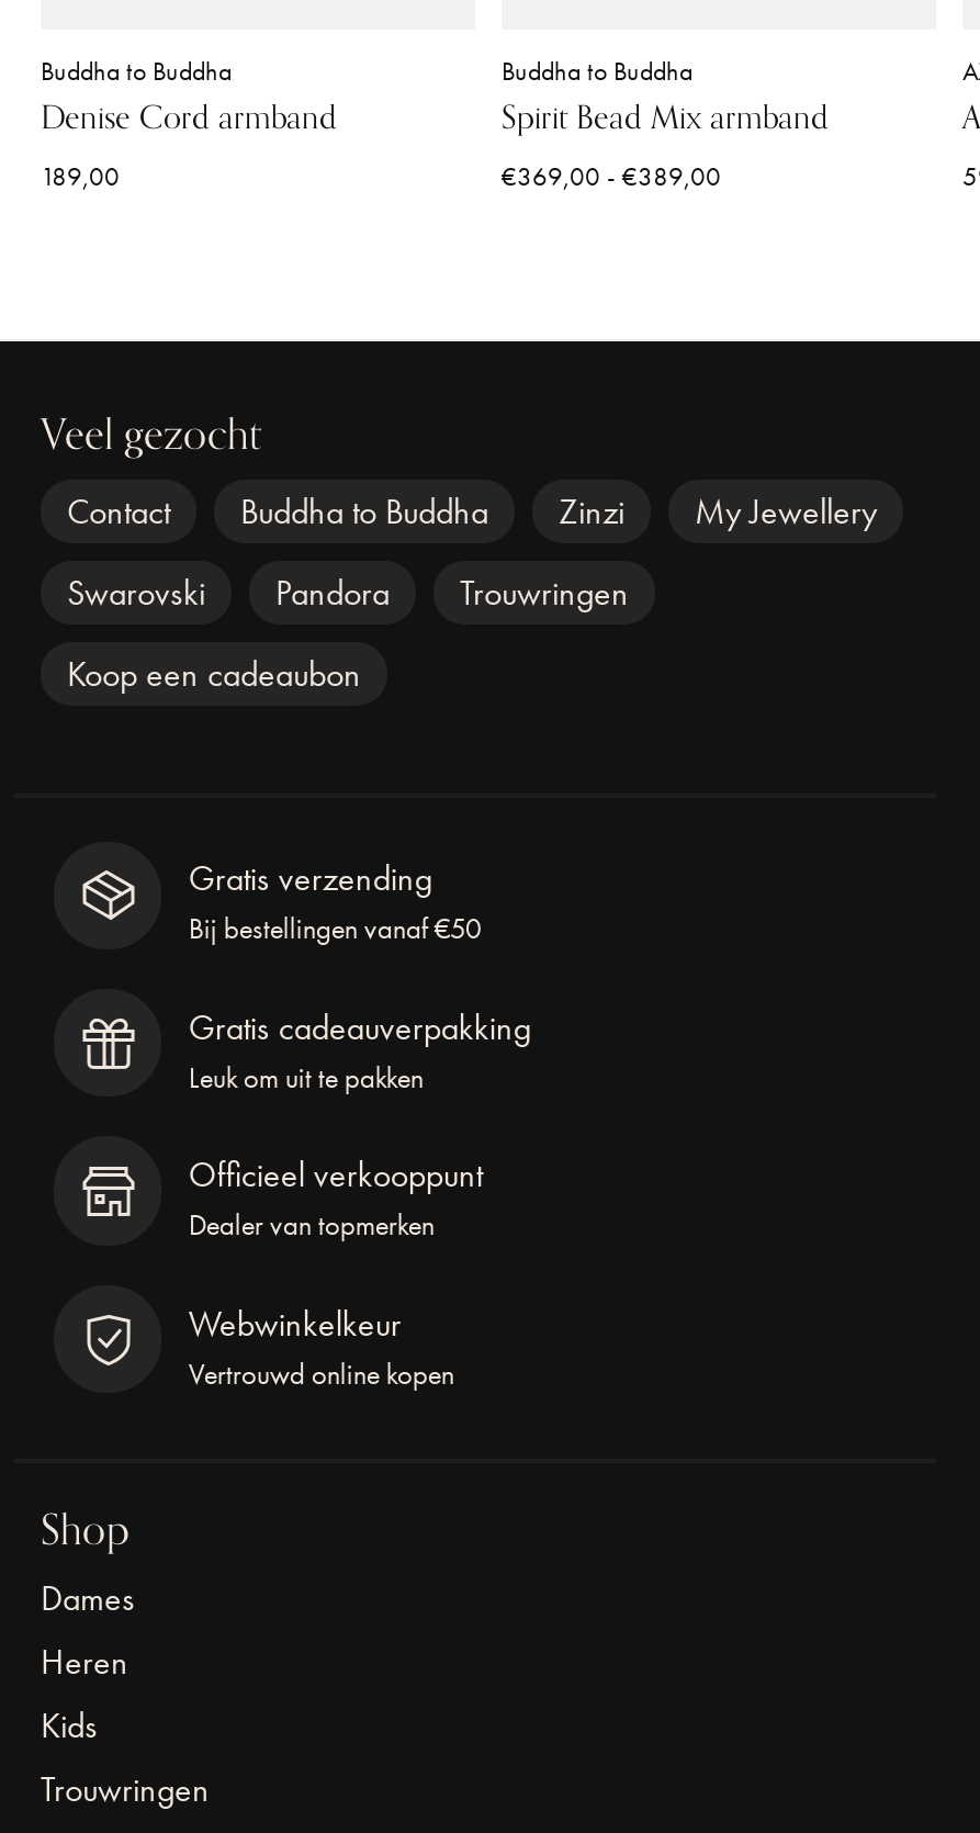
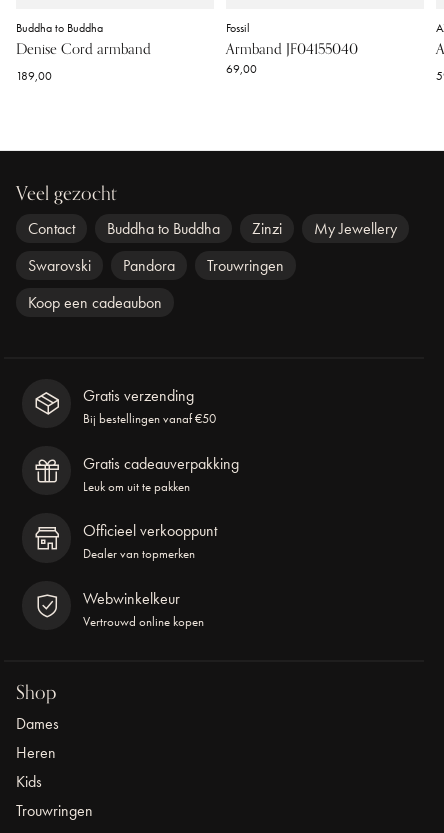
[502,55,829,194] Buddha to Buddha | Spirit Bead Mix armband | €369,00 - €389,00 -> [226,20,358,77] Fossil | Armband JF04155040 | 69,00

